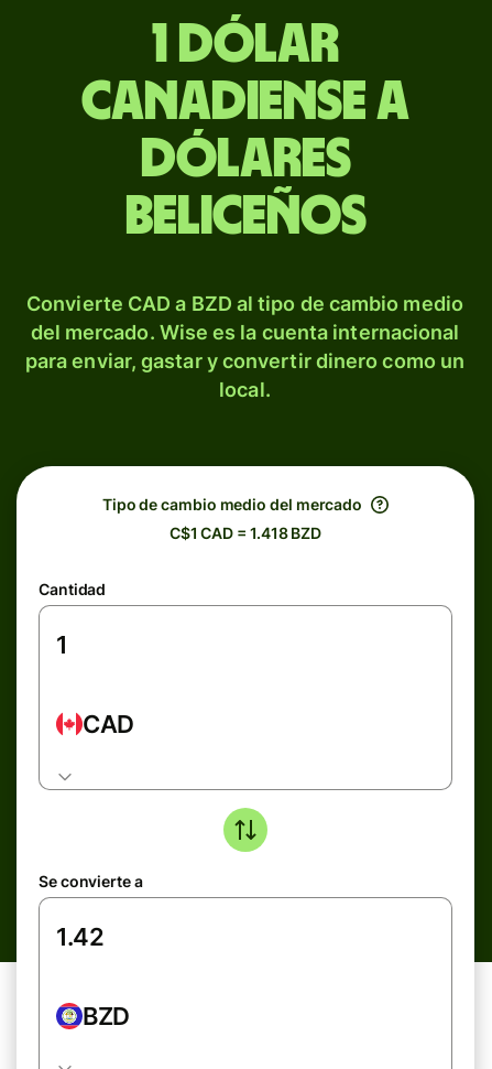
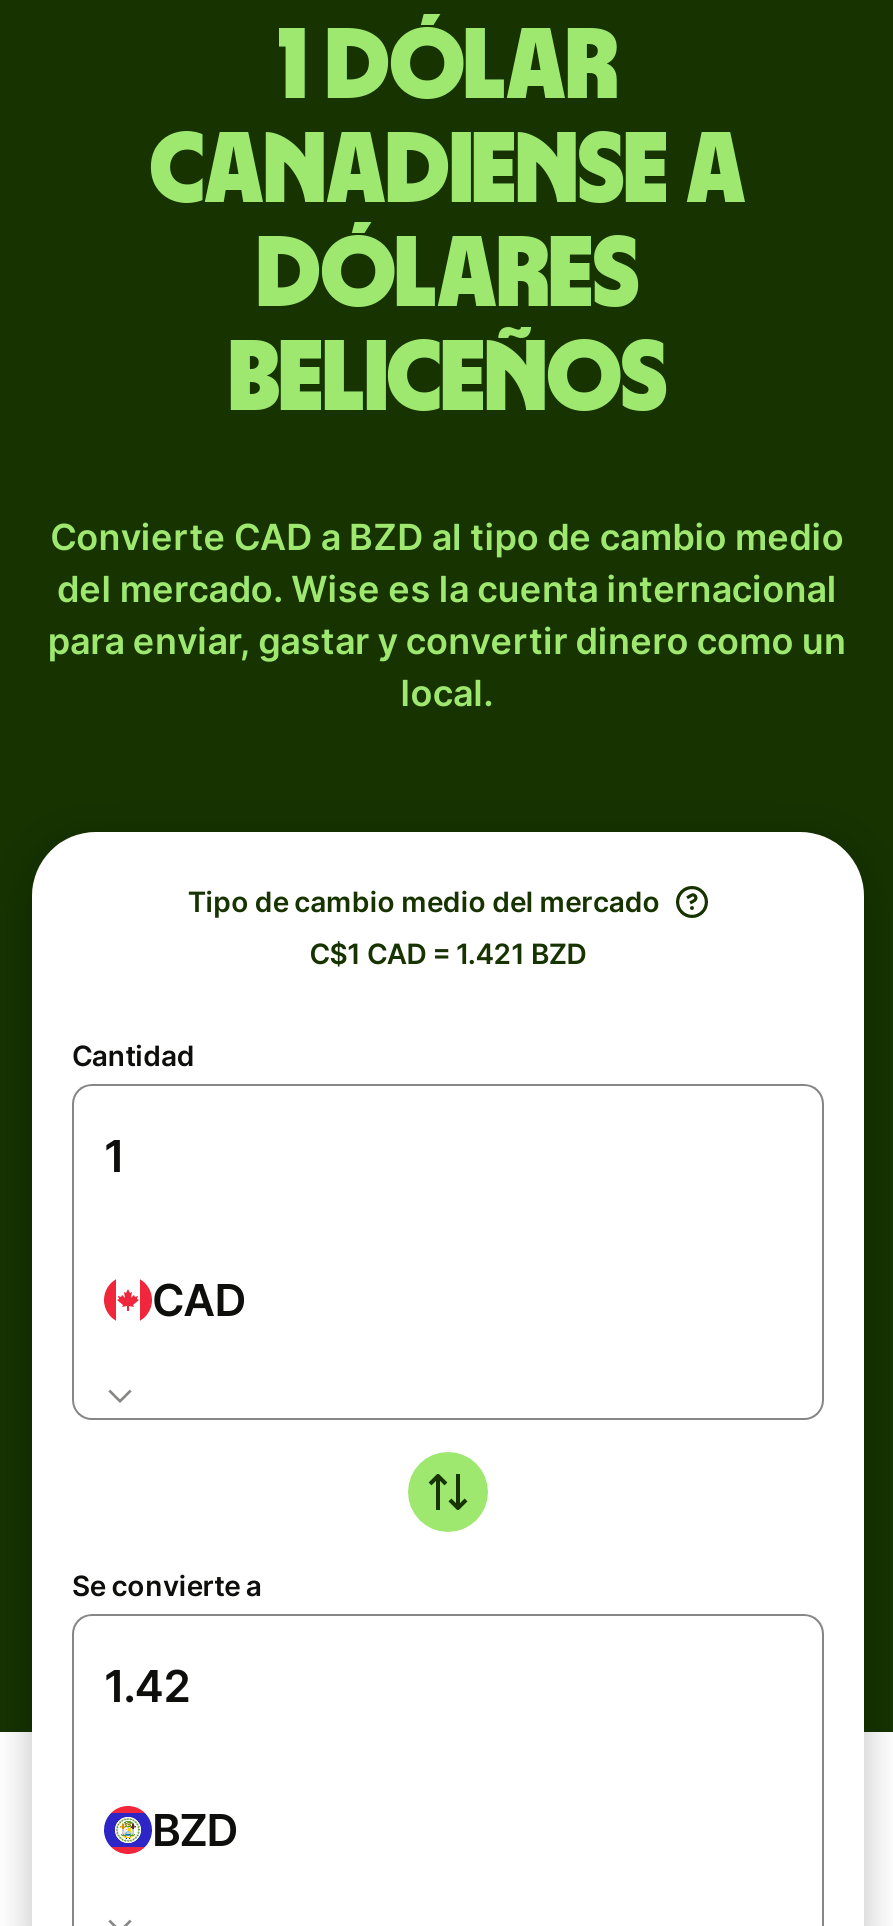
[169,523,322,542] C$1 CAD = 1.418 BZD -> [310,936,586,970] C$1 CAD = 1.421 BZD

